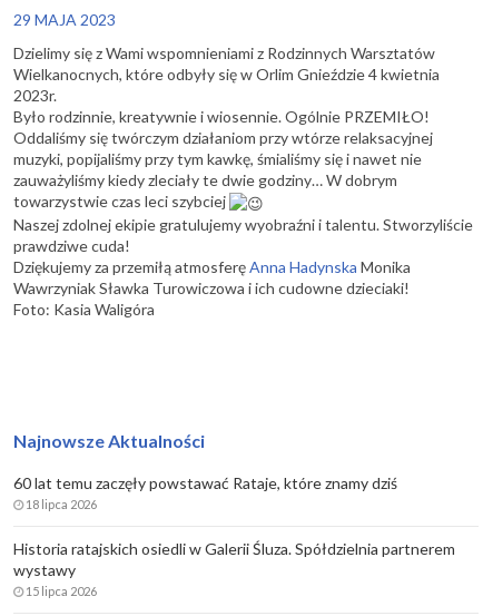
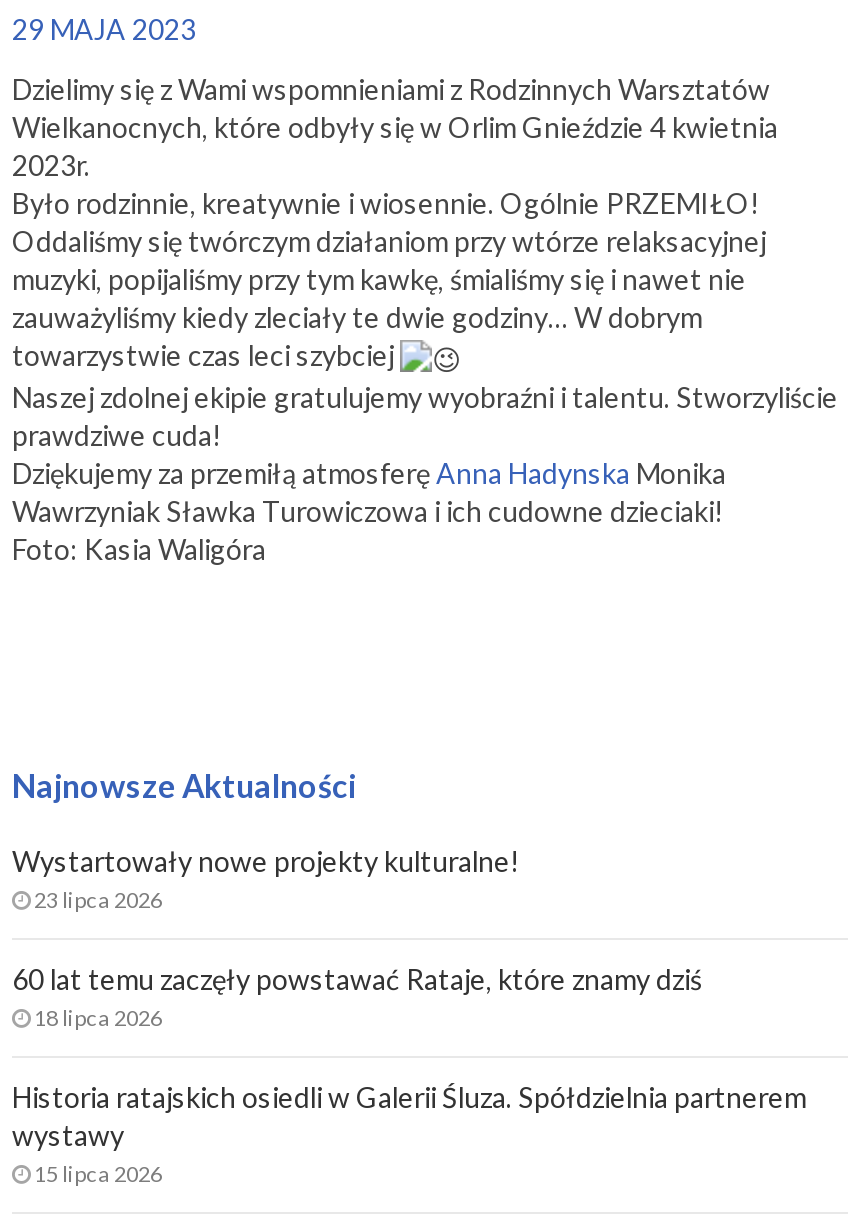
none -> [12,843,520,911] Wystartowały nowe projekty kulturalne! | 23 lipca 2026

